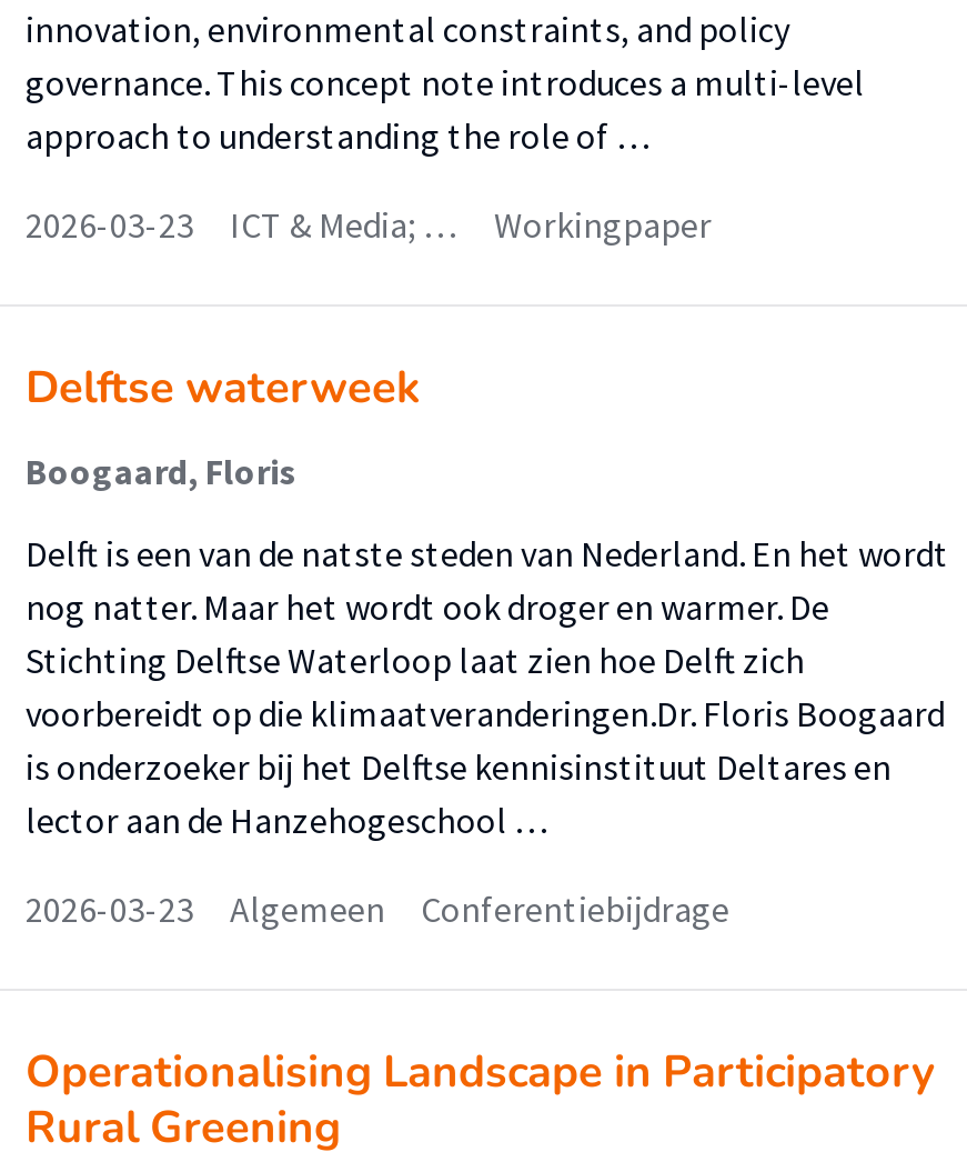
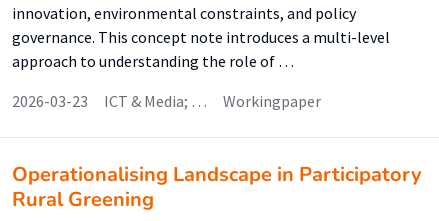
[26,358,949,931] Delftse waterweek | Boogaard, Floris | Delft is een van de natste steden van Nederland. En het wordt | nog natter. Maar het wordt ook droger en warmer. De | Stichting Delftse Waterloop laat zien hoe Delft zich | voorbereidt op die klimaatveranderingen.Dr. Floris Boogaard | is onderzoeker bij het Delftse kennisinstituut Deltares en | lector aan de Hanzehogeschool … | 2026-03-23 | Algemeen | Conferentiebijdrage -> none

